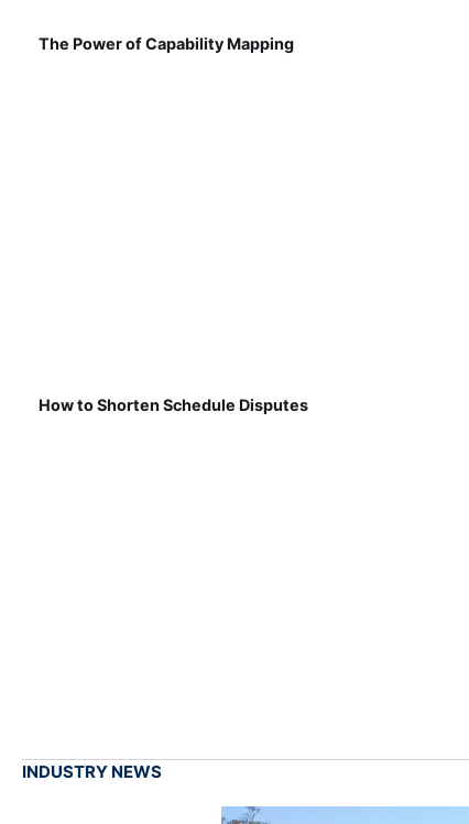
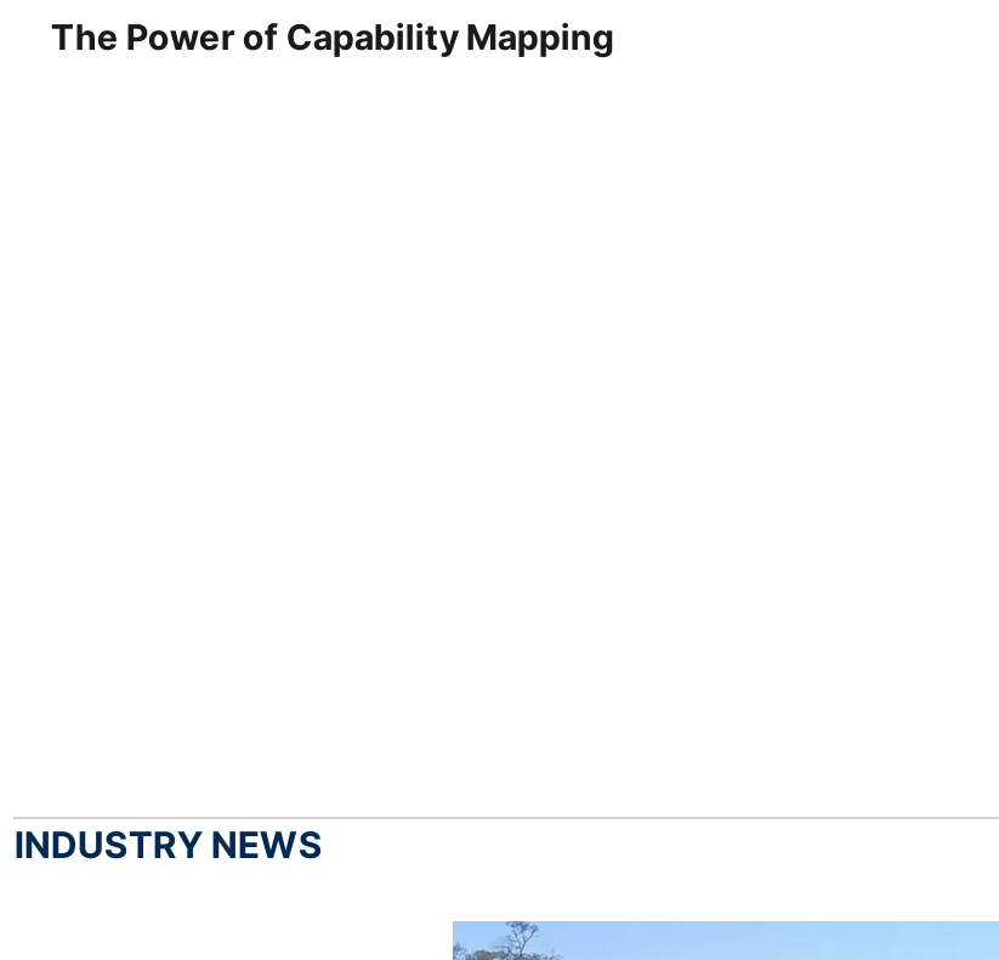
[39,395,309,414] How to Shorten Schedule Disputes -> none

